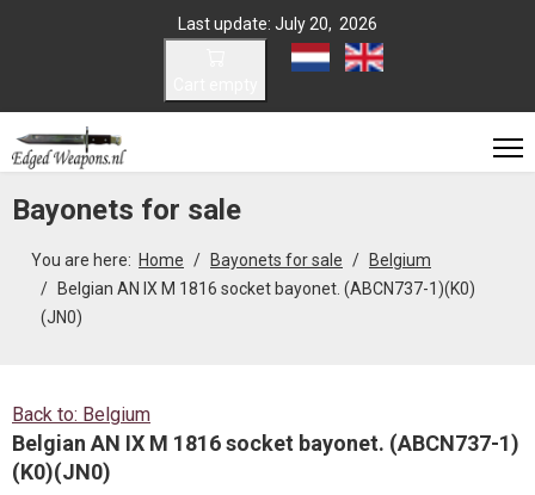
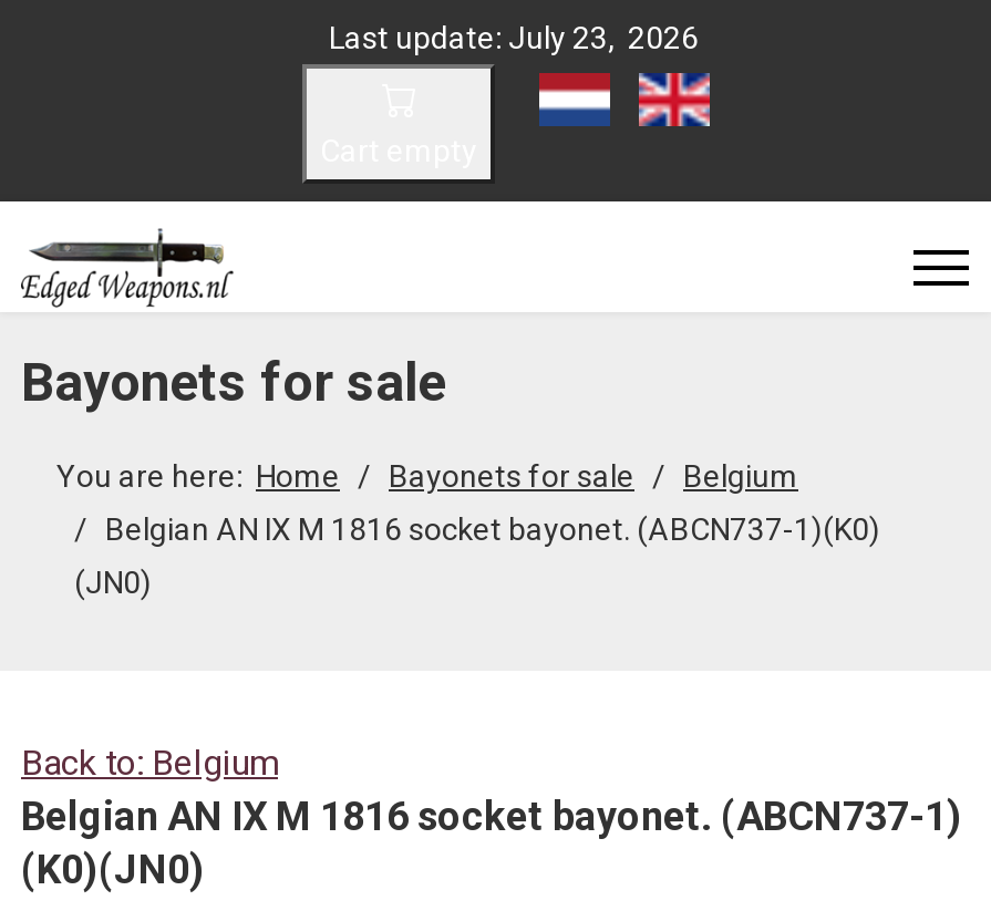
[178,14,381,33] Last update: July 20, 2026 -> [329,20,705,55] Last update: July 23, 2026

